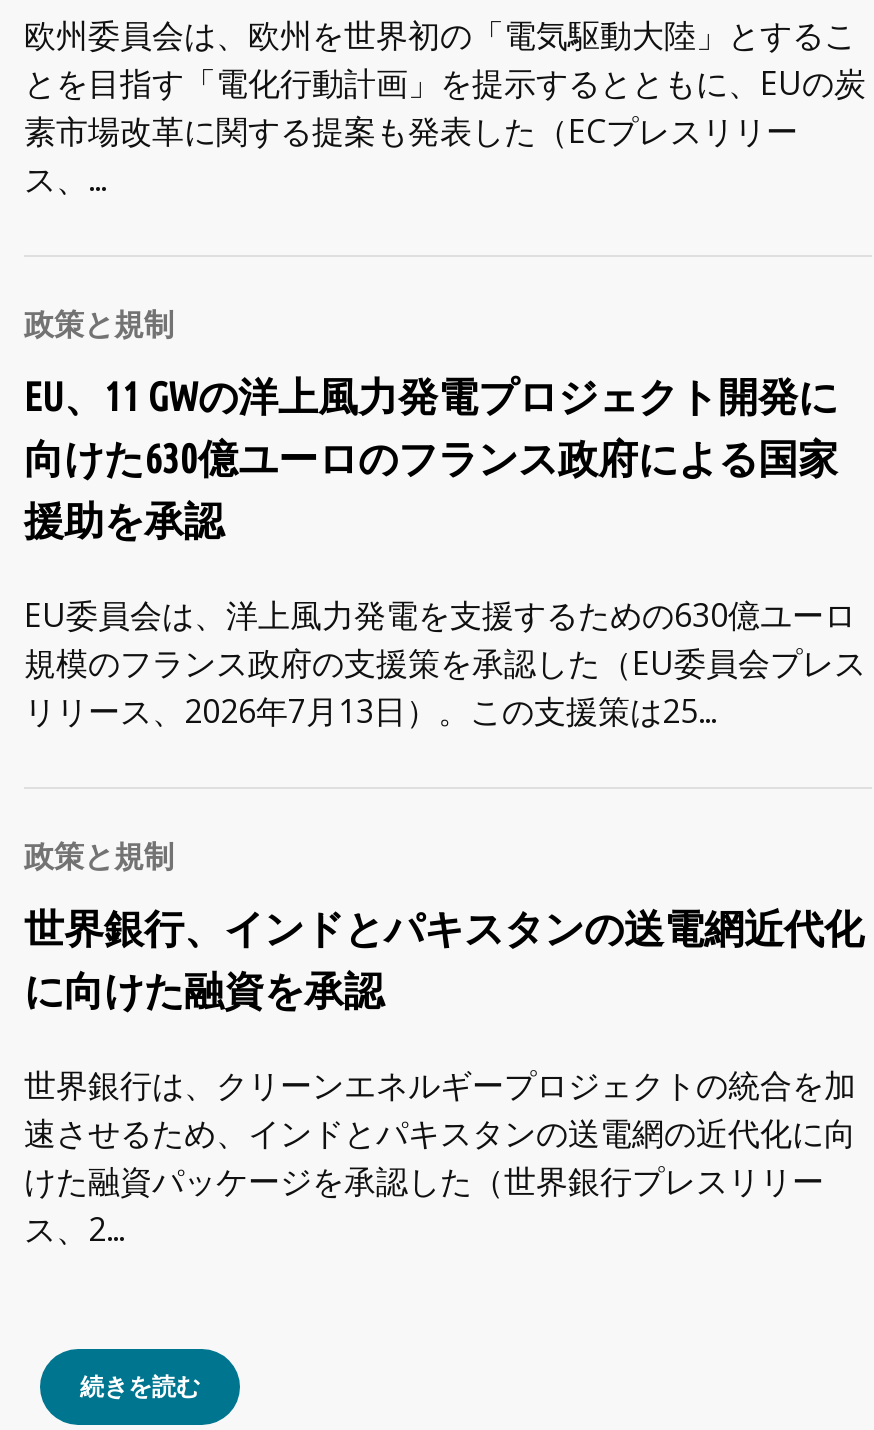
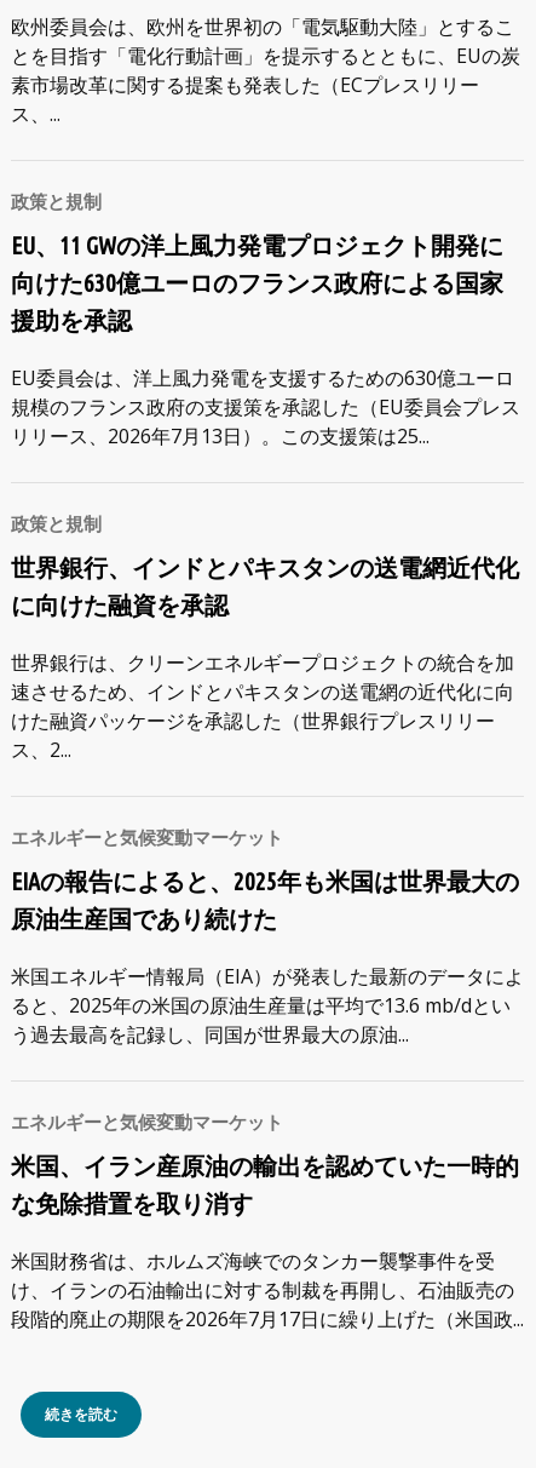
none -> [11,824,524,1332] エネルギーと気候変動マーケット | EIAの報告によると、2025年も米国は世界最大の | 原油生産国であり続けた | 米国エネルギー情報局（EIA）が発表した最新のデータによ | ると、2025年の米国の原油生産量は平均で13.6 mb/dとい | う過去最高を記録し、同国が世界最大の原油... | エネルギーと気候変動マーケット | 米国、イラン産原油の輸出を認めていた一時的 | な免除措置を取り消す | 米国財務省は、ホルムズ海峡でのタンカー襲撃事件を受 | け、イランの石油輸出に対する制裁を再開し、石油販売の | 段階的廃止の期限を2026年7月17日に繰り上げた（米国政...

